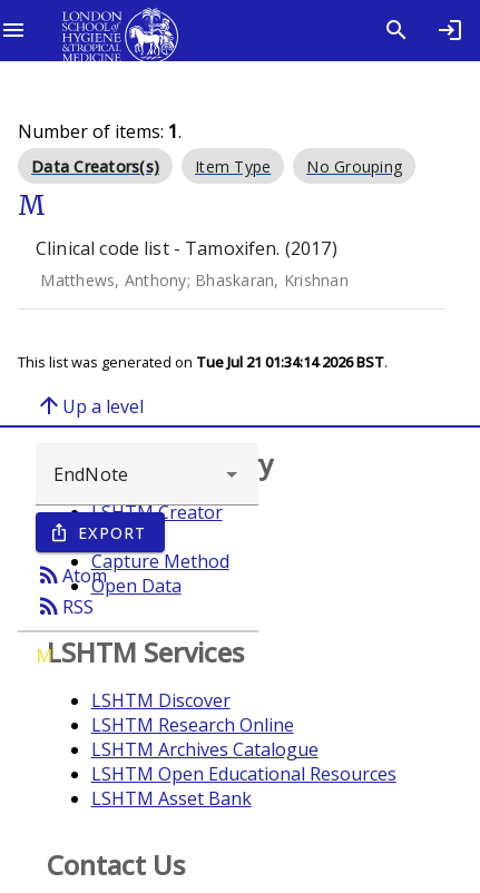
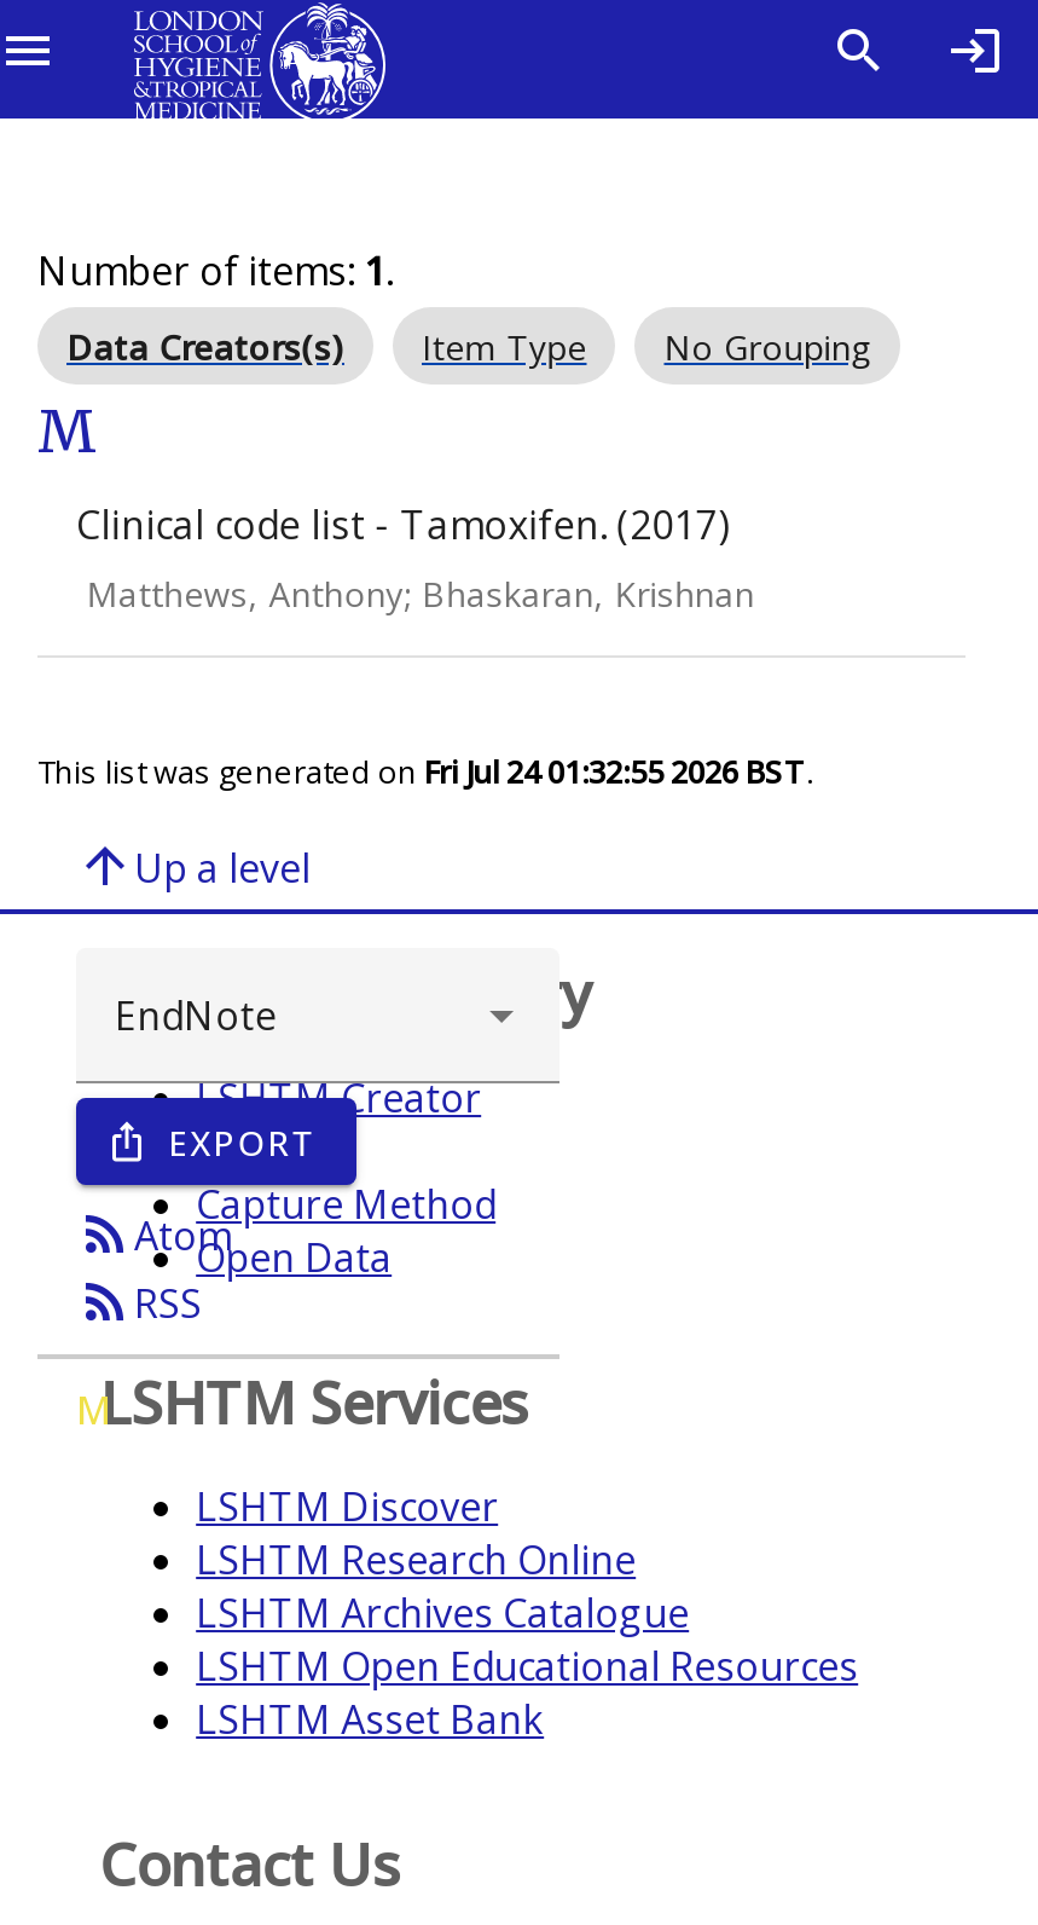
[18,352,388,372] This list was generated on Tue Jul 21 01:34:14 2026 BST. -> [37,750,813,793] This list was generated on Fri Jul 24 01:32:55 2026 BST.

